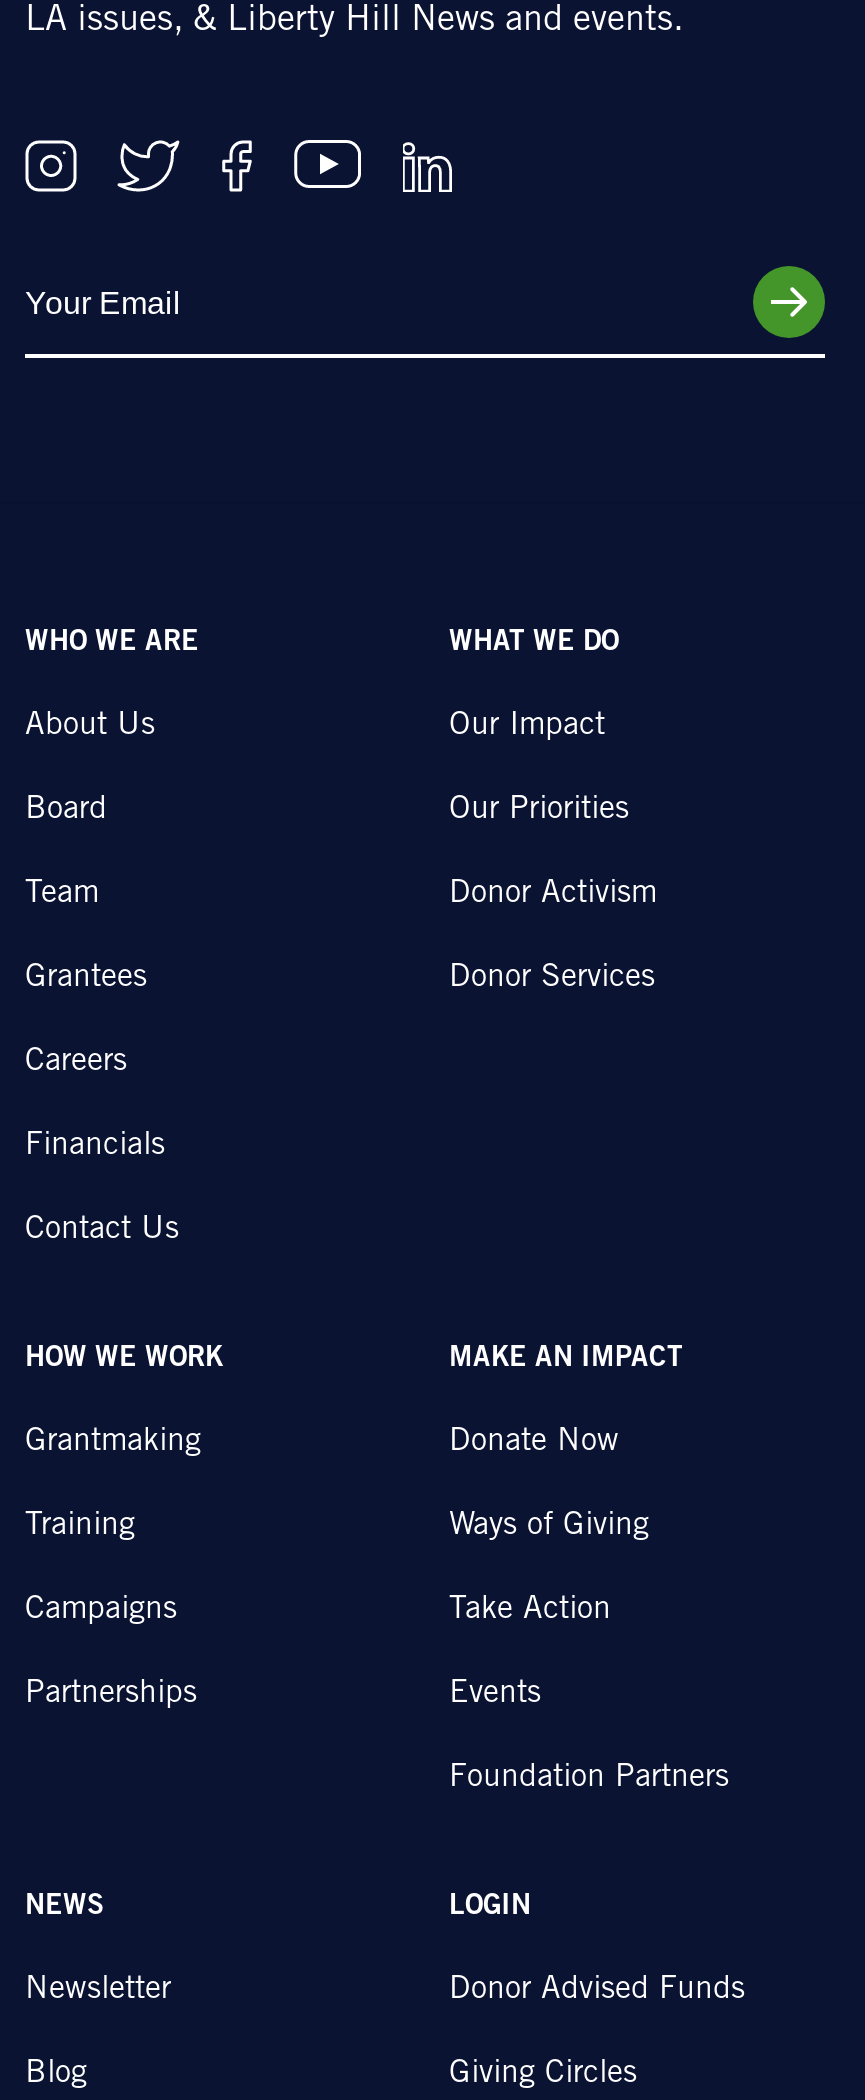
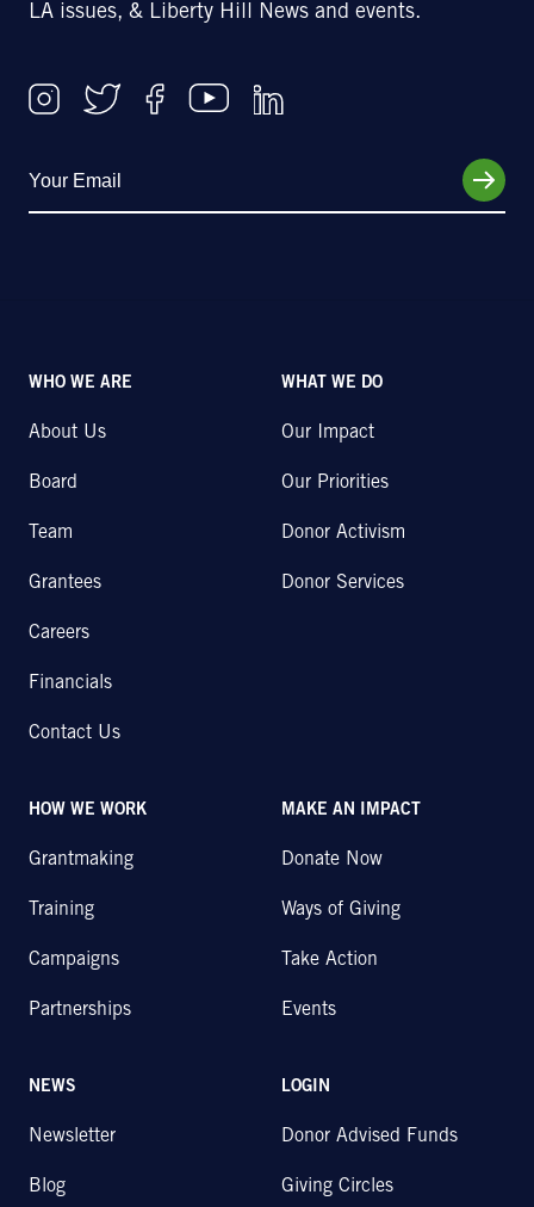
[449,1763,729,1795] Foundation Partners -> none

